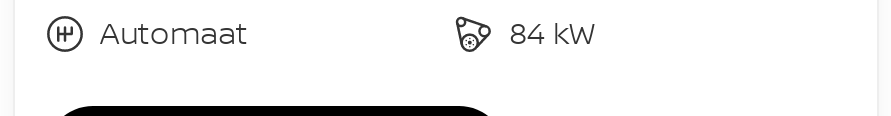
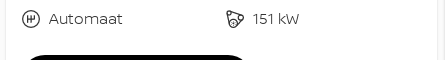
[509,12,595,54] 84 kW -> [253,8,299,29] 151 kW

